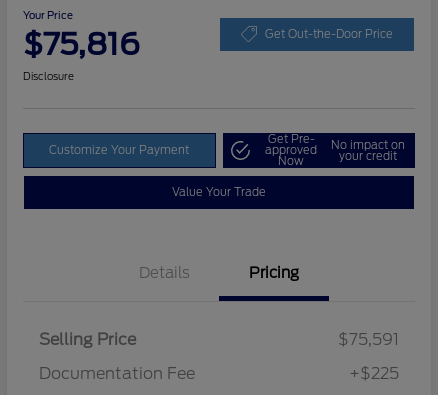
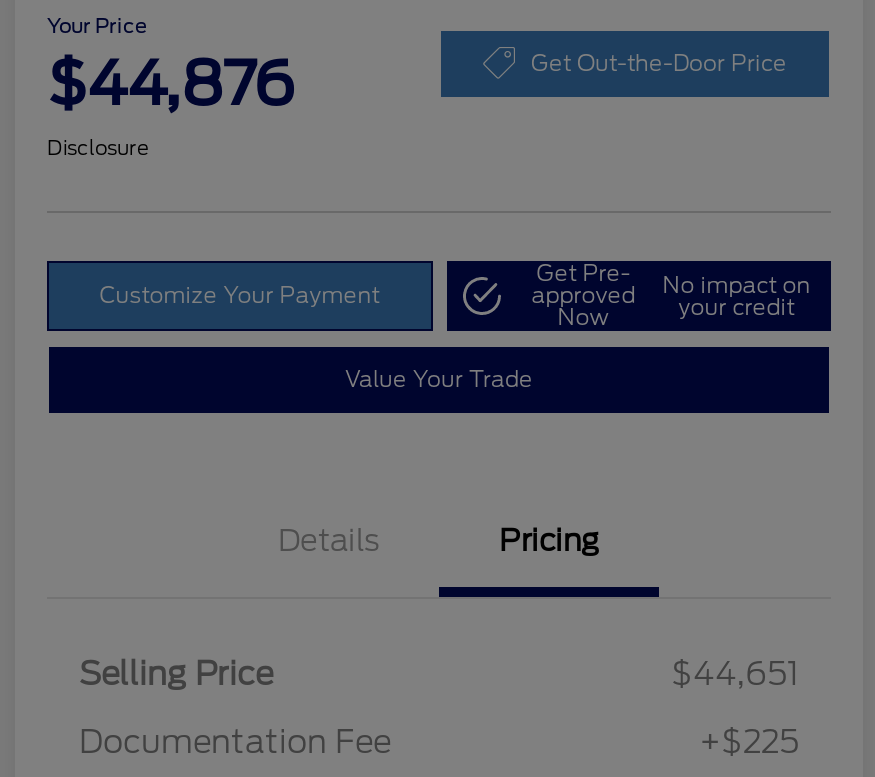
[23,26,140,62] $75,816 -> [47,47,295,119] $44,876
[338,330,399,349] $75,591 -> [671,655,799,693] $44,651

